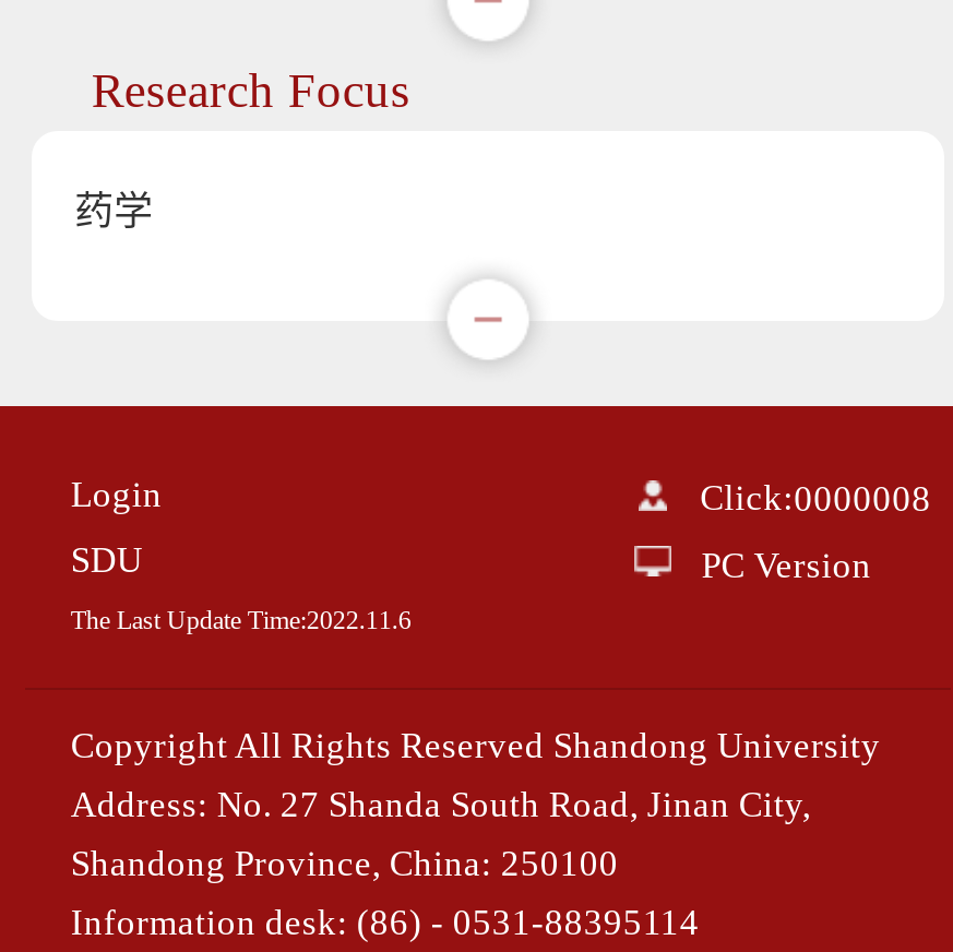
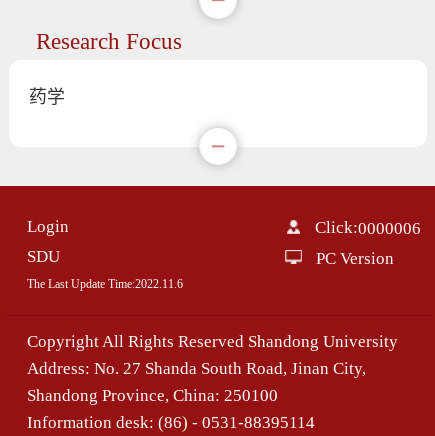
[700,478,931,519] Click:0000008 -> [315,219,421,238] Click:0000006

